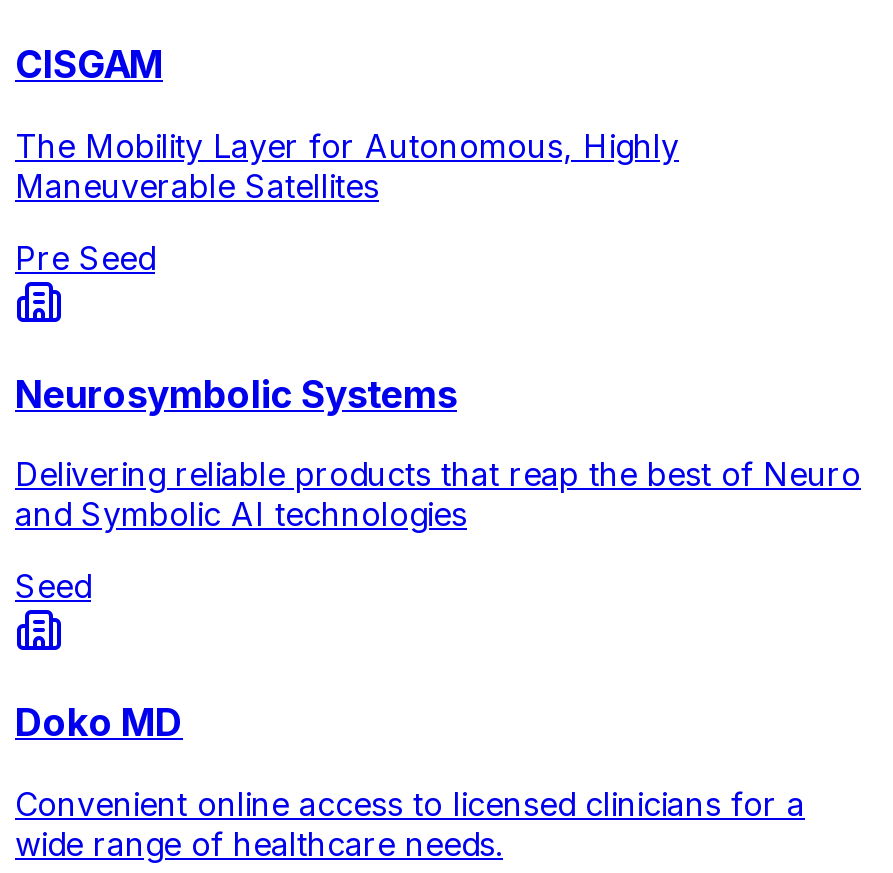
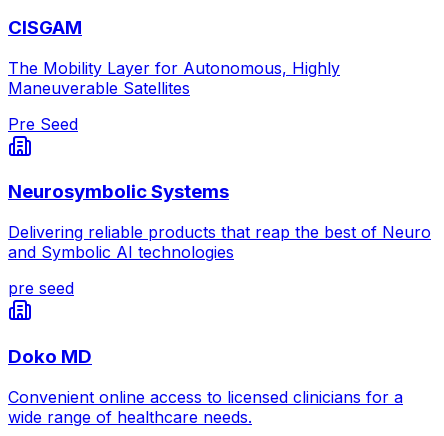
[15,567,91,607] Seed -> [8,278,74,298] pre seed

